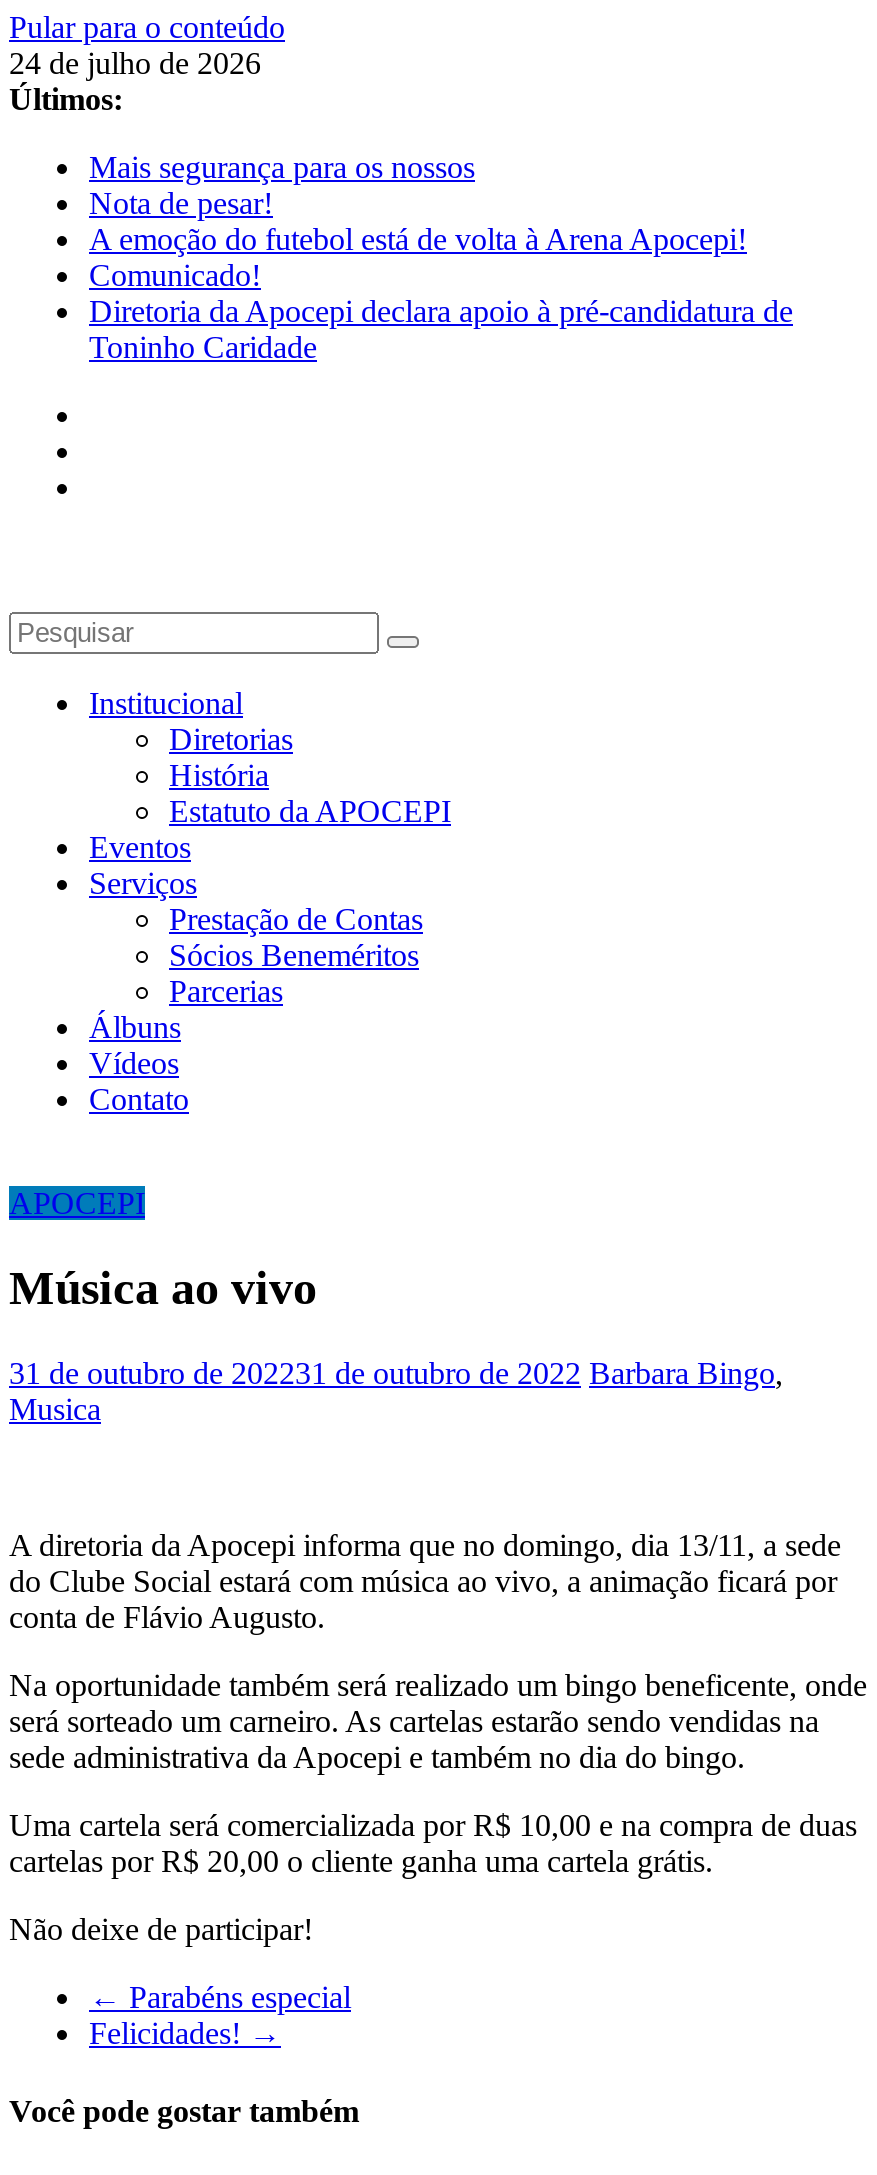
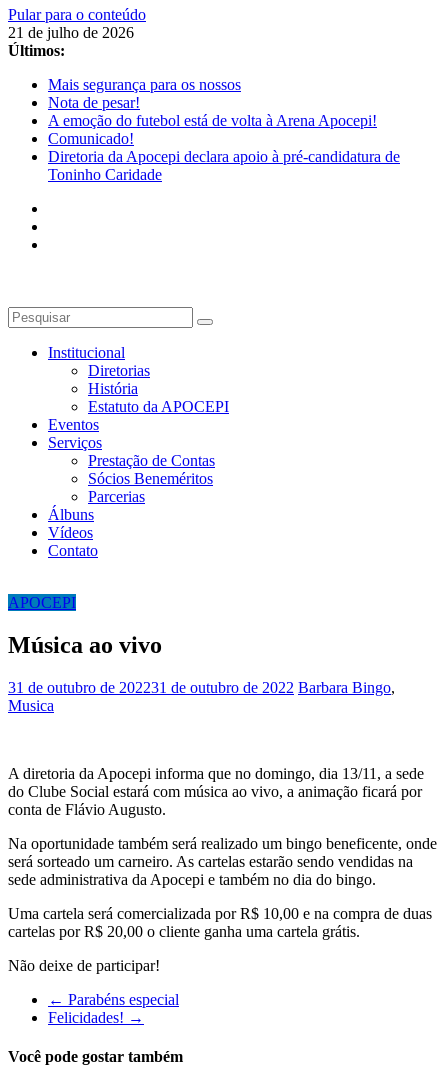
[9,46,261,80] 24 de julho de 2026 -> [8,24,134,41] 21 de julho de 2026

